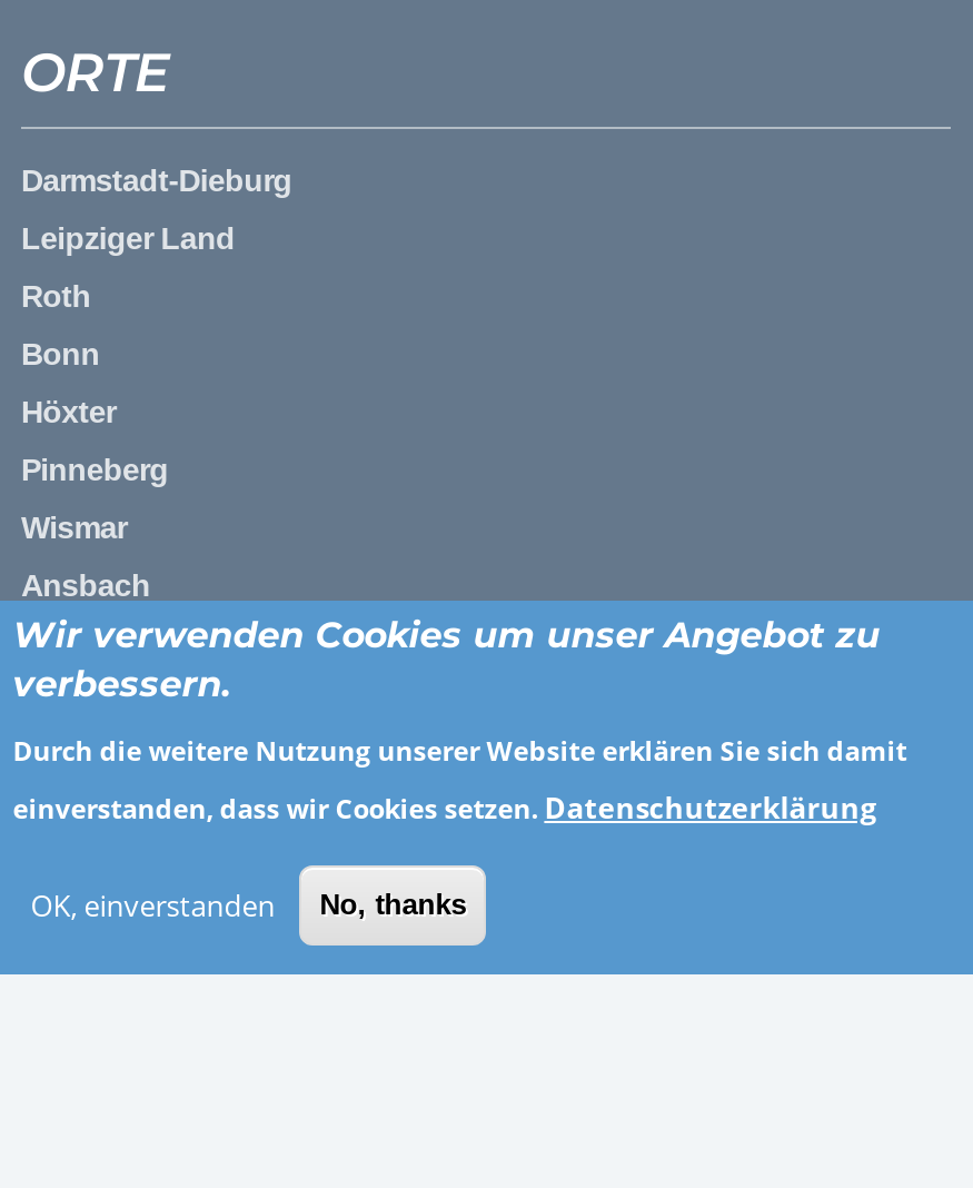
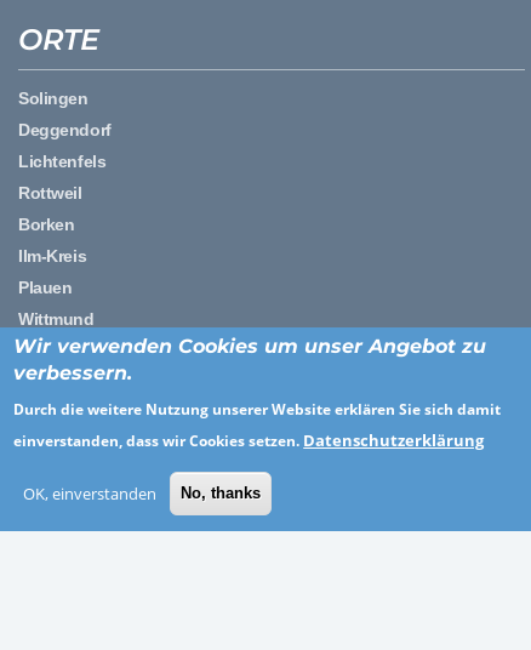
[21,162,292,198] Darmstadt-Dieburg -> [18,89,88,108] Solingen
[21,220,235,256] Leipziger Land -> [18,120,111,139] Deggendorf
[21,278,91,314] Roth -> [18,152,106,171] Lichtenfels
[21,336,100,372] Bonn -> [18,183,82,203] Rottweil
[21,394,116,429] Höxter -> [18,215,75,234] Borken
[21,452,168,487] Pinneberg -> [18,246,86,266] Ilm-Kreis
[21,509,127,545] Wismar -> [18,278,72,297] Plauen
[21,567,150,603] Ansbach -> [18,309,94,329] Wittmund

